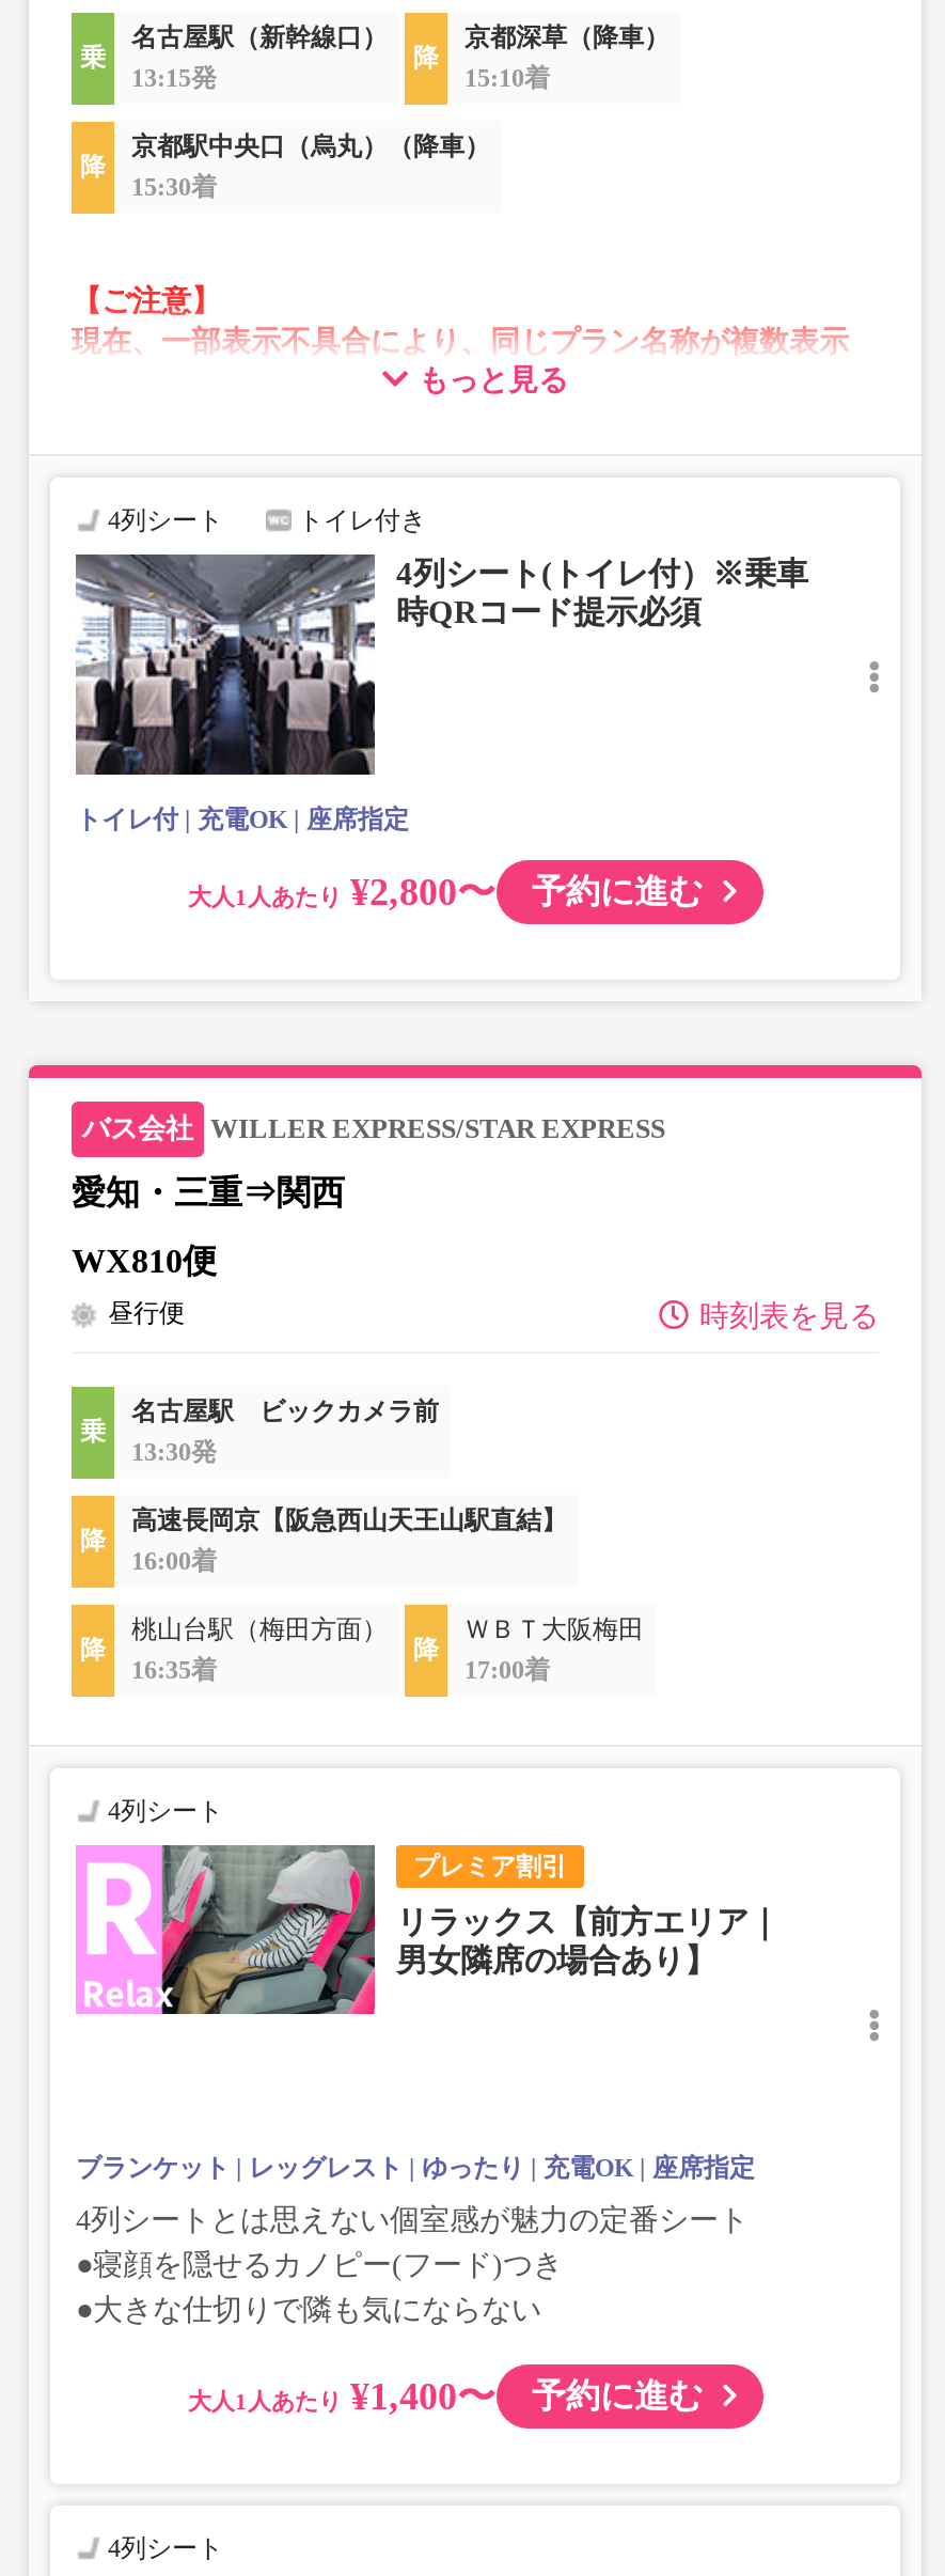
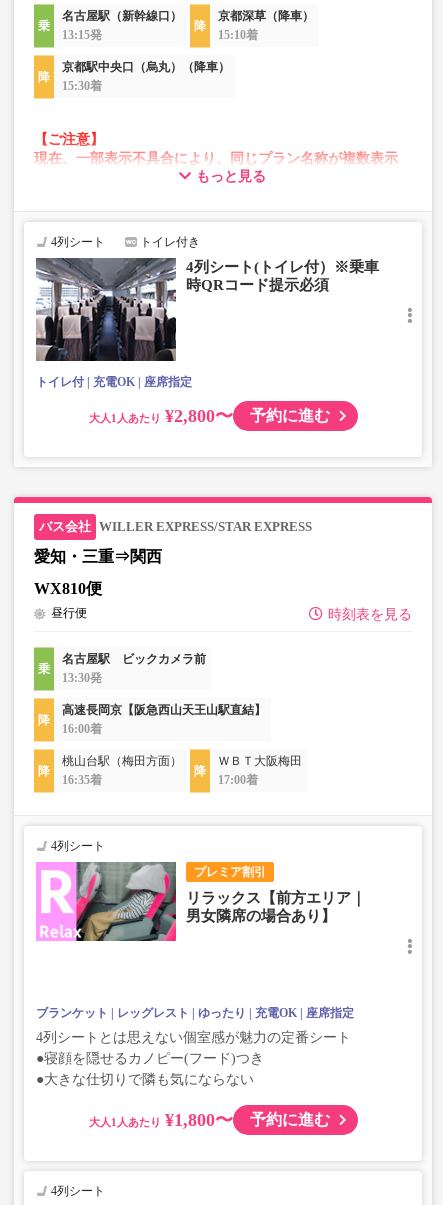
[350,2374,703,2417] ¥1,400〜 予約に進む -> [164,1109,329,1129] ¥1,800〜 予約に進む

